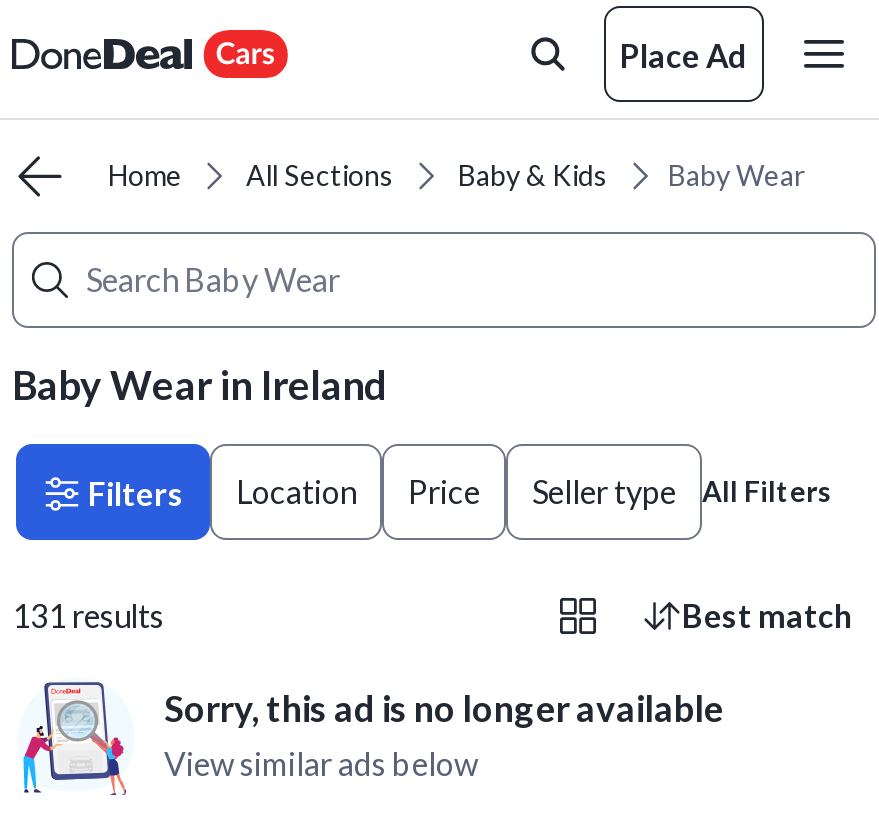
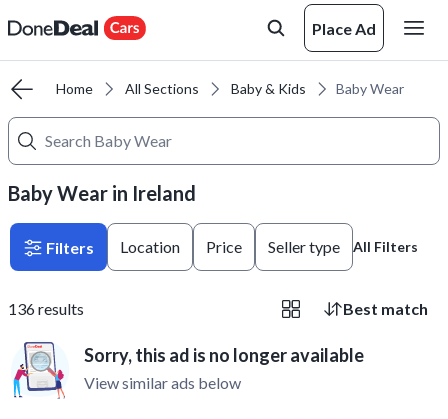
[12,596,164,634] 131 results -> [8,299,84,318] 136 results

